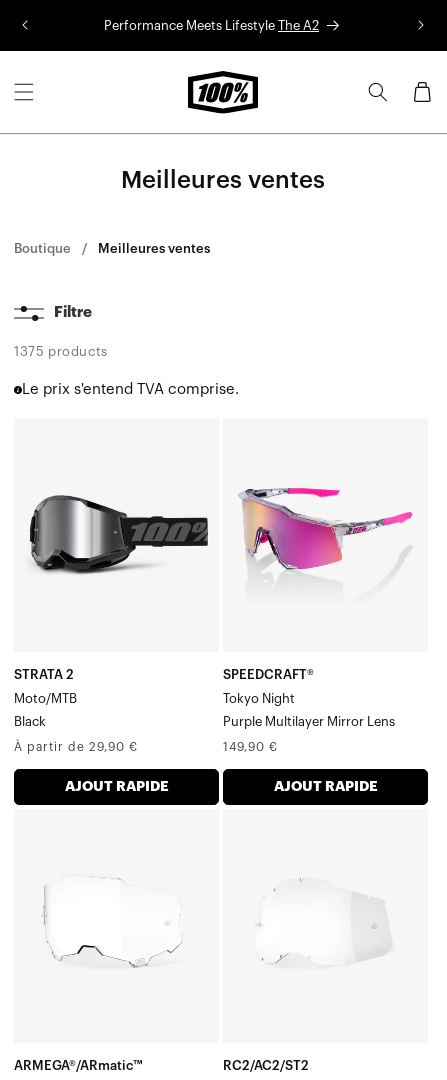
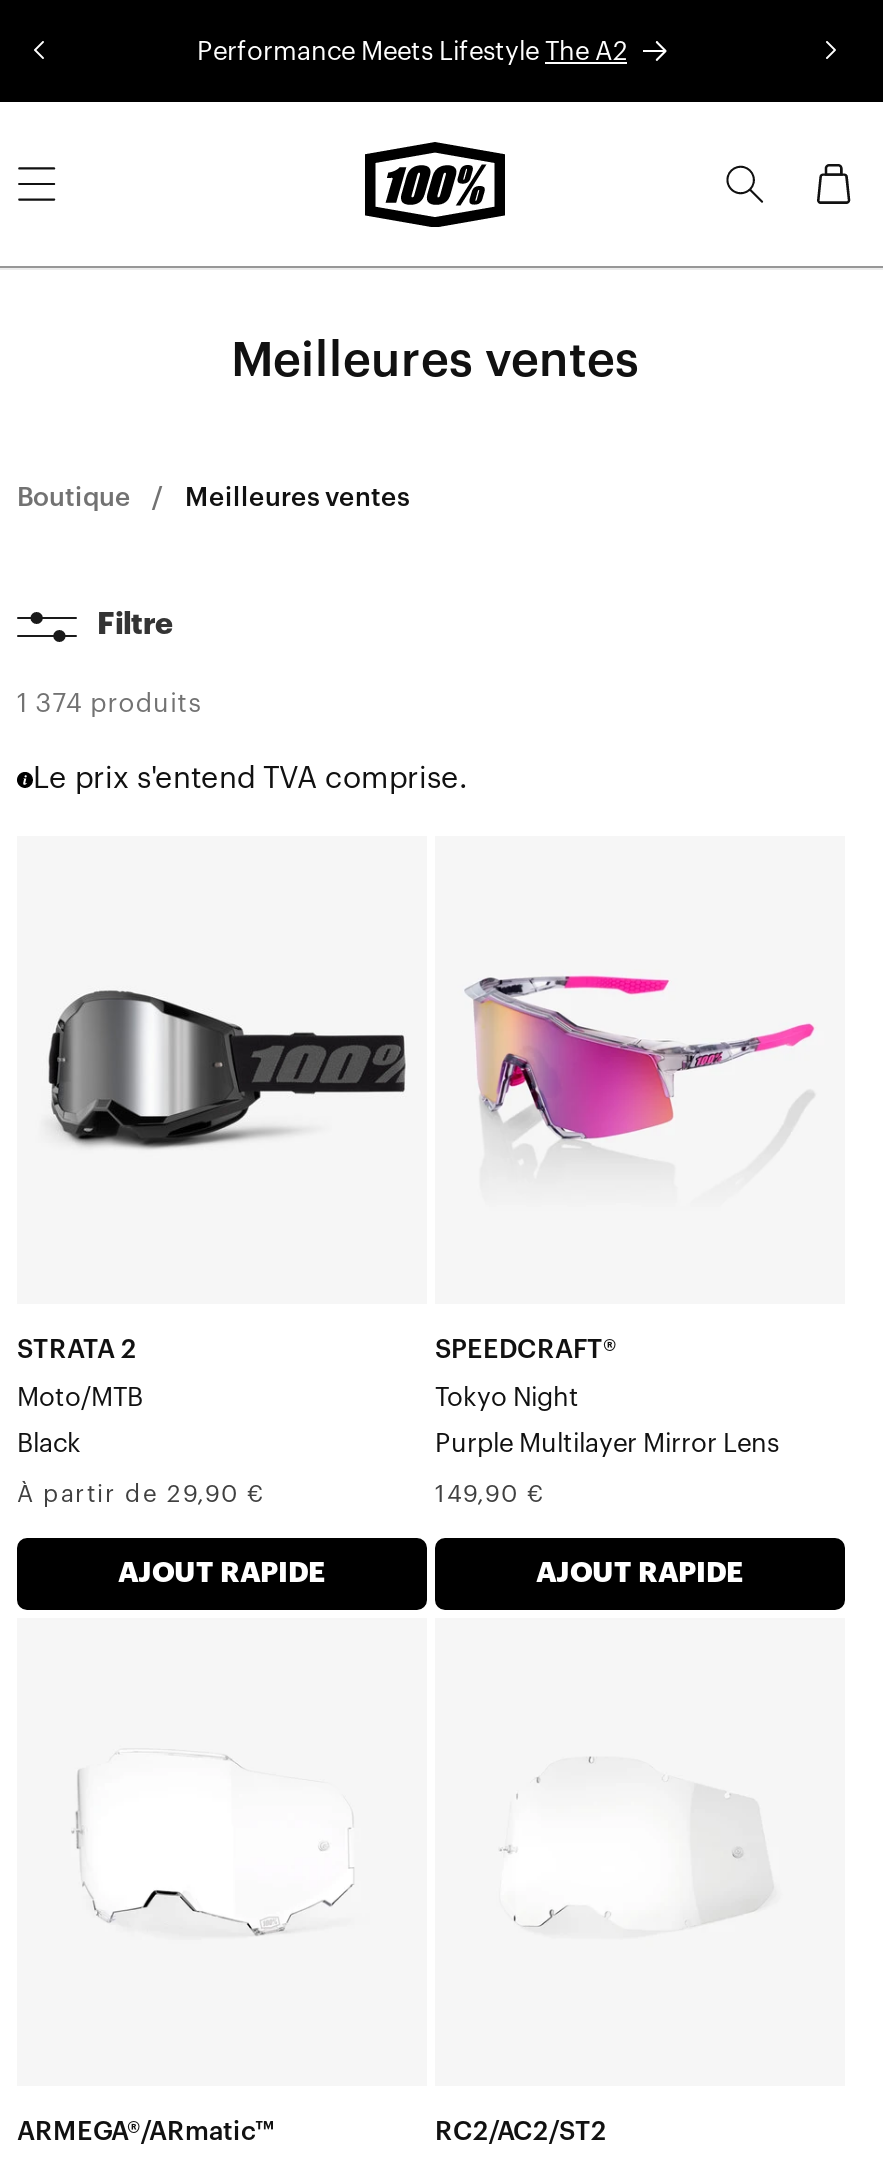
[14,345,108,358] 1375 products -> [17,691,202,717] 1 374 produits

